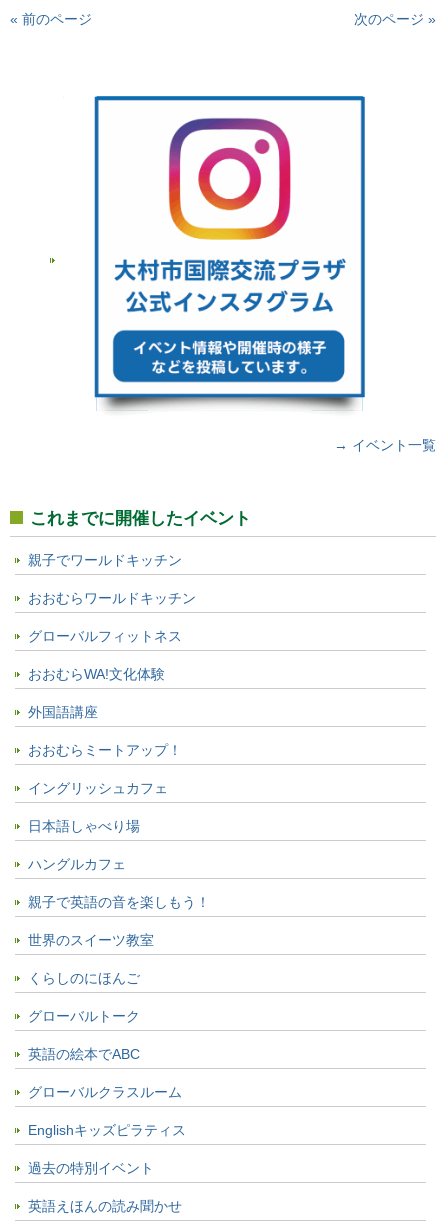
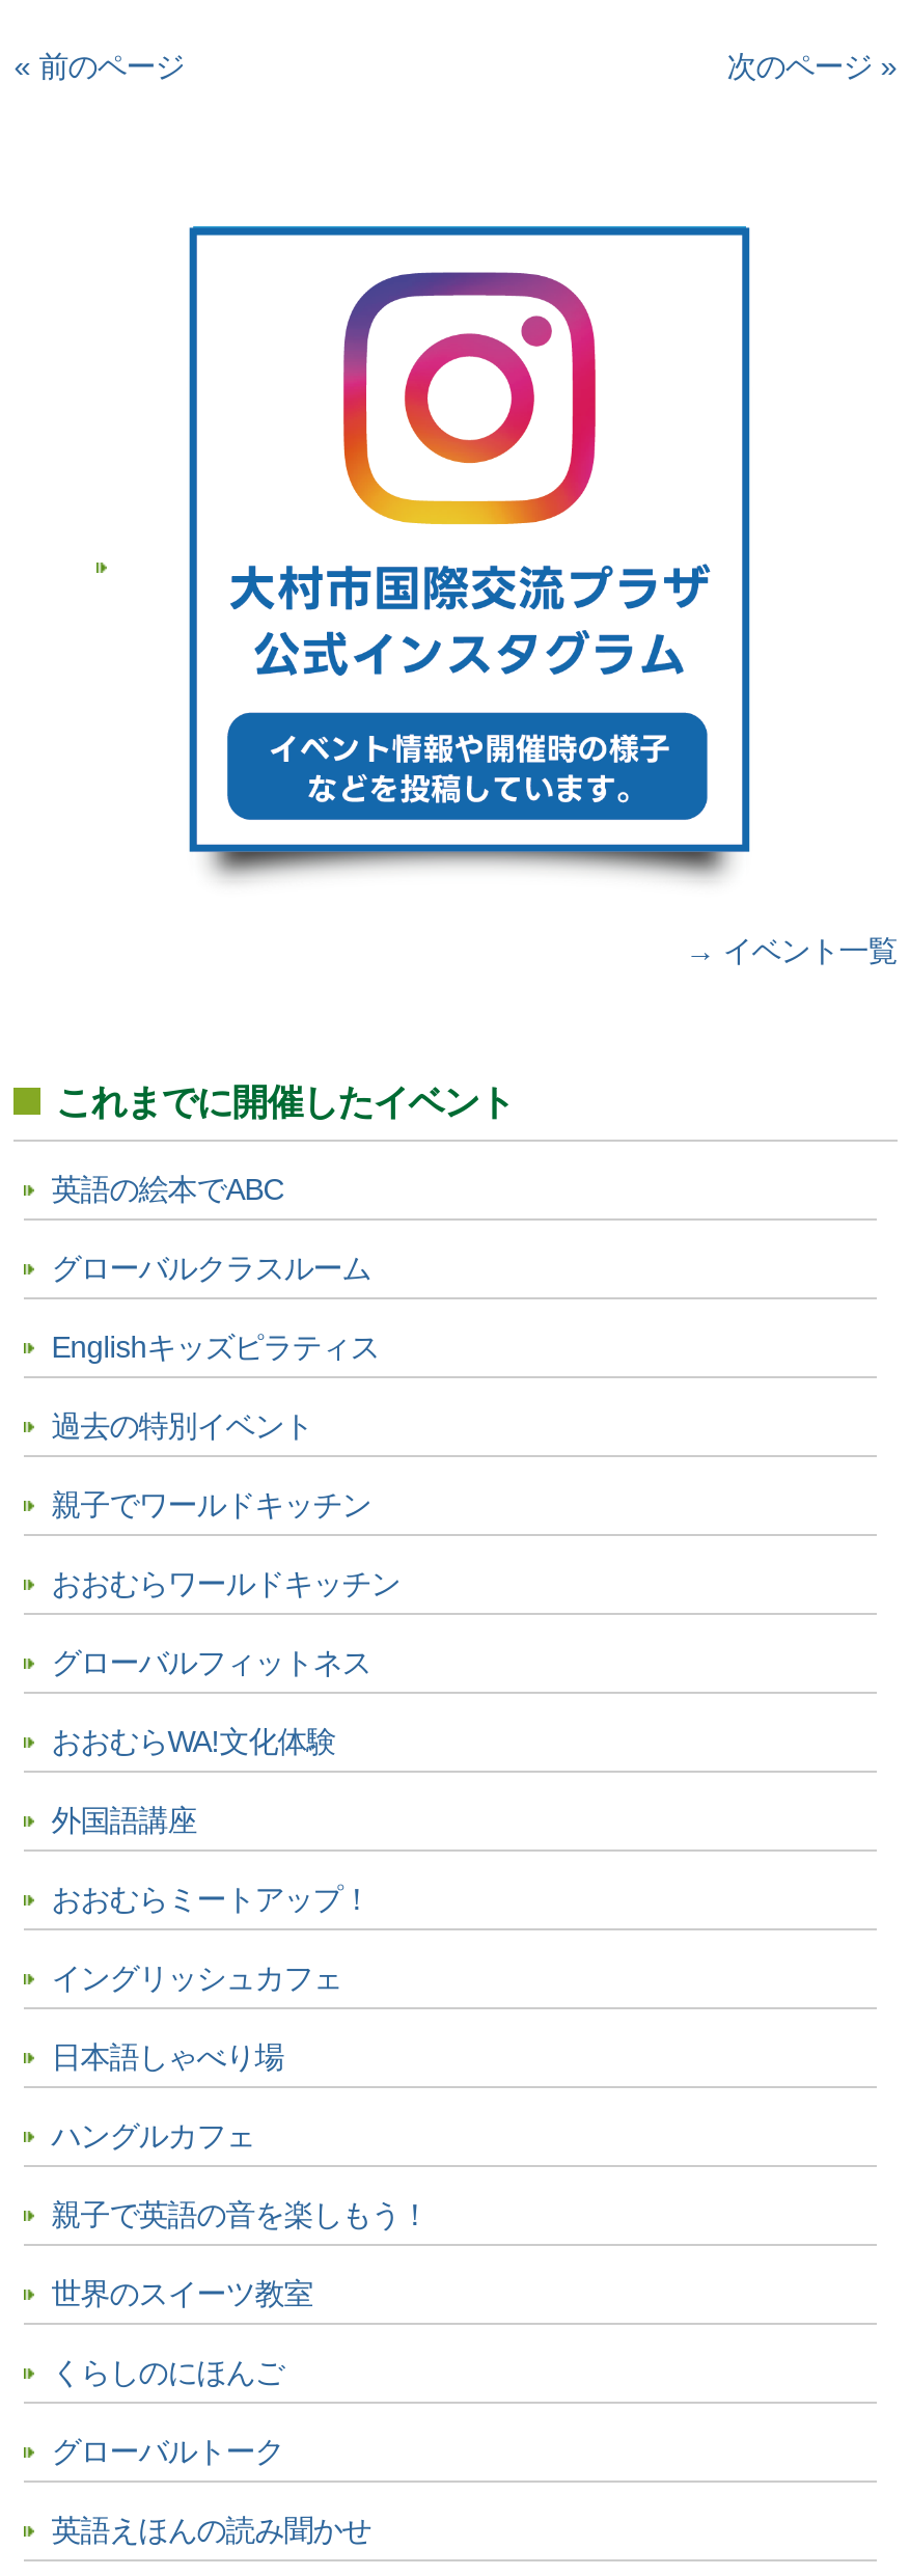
moved [28,552,210,1024] -> [51,1488,429,2468]: 親子でワールドキッチン | おおむらワールドキッチン | グローバルフィットネス | ... | くらしのにほんご | グローバルトーク
moved [28,1046,186,1176] -> [51,1173,379,1442]: 英語の絵本でABC | グローバルクラスルーム | Englishキッズピラティス | 過去の特別イベント

